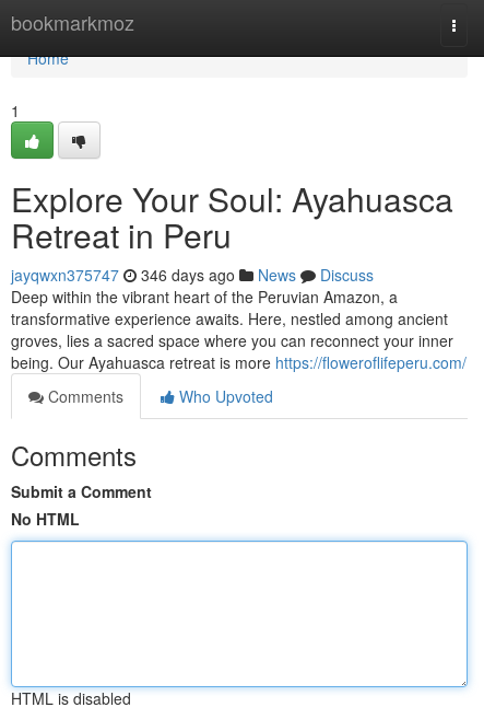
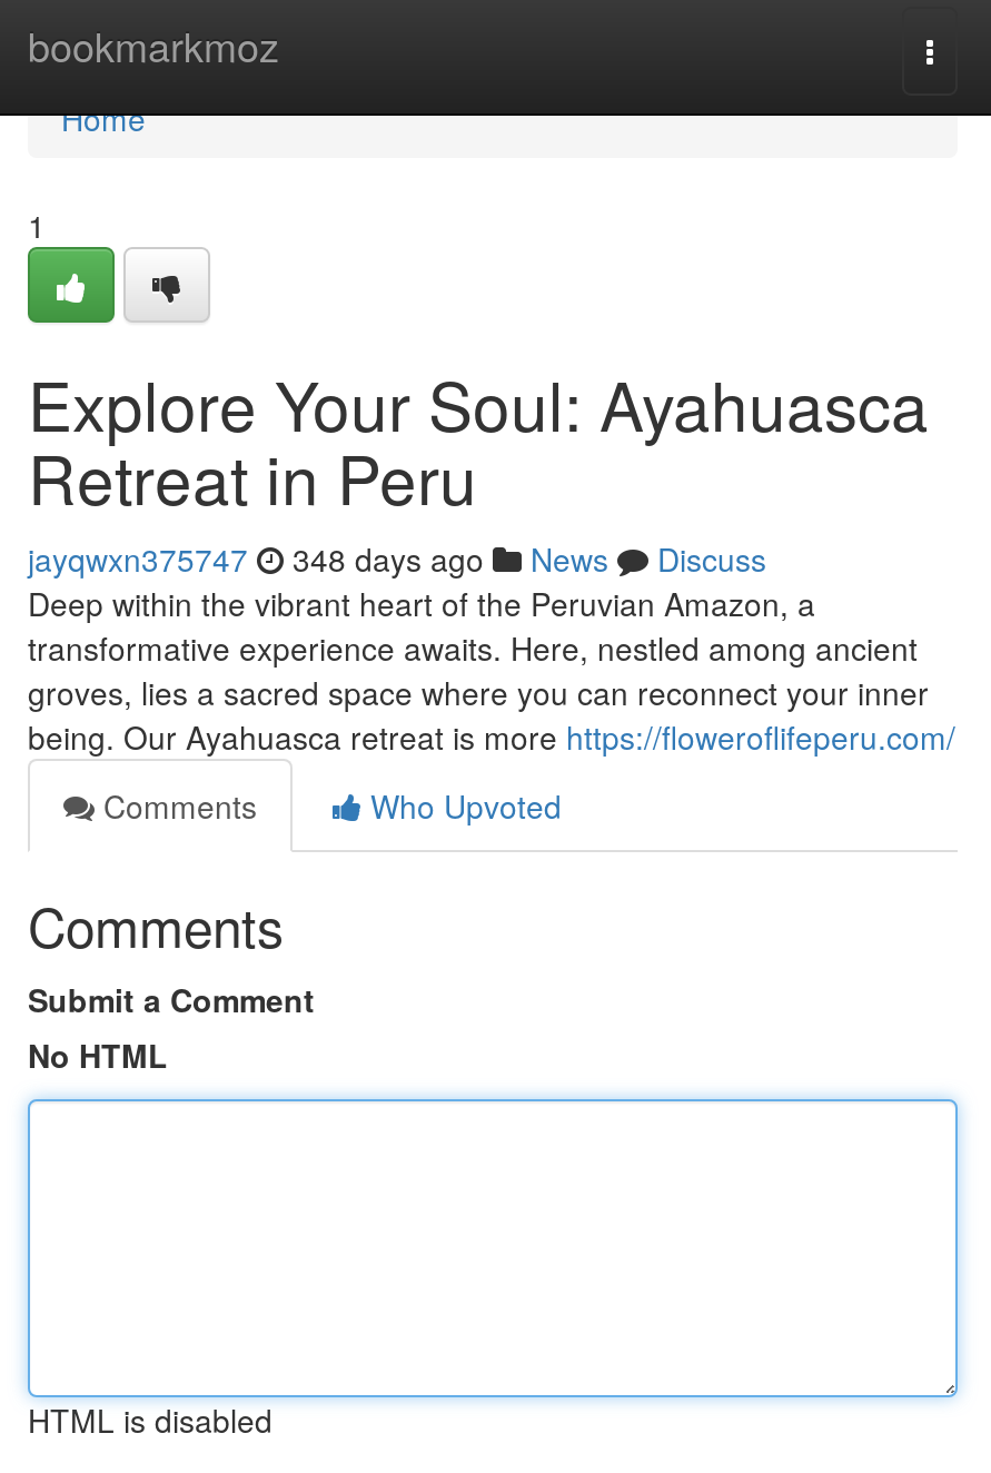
[11,264,374,286] jayqwxn375747 346 days ago News Discuss -> [28,536,766,581] jayqwxn375747 348 days ago News Discuss

